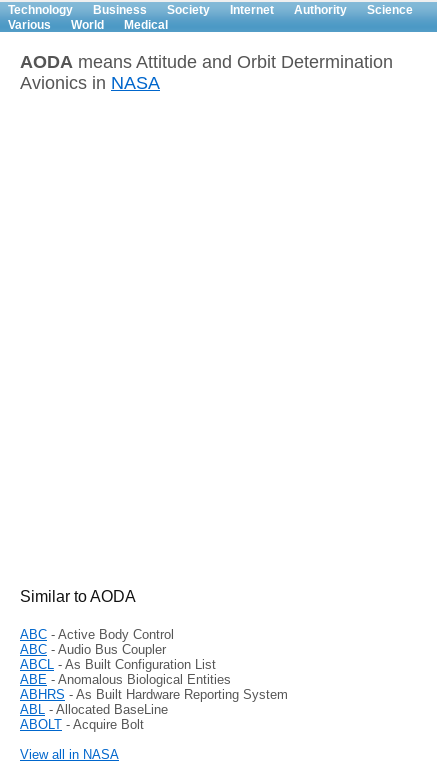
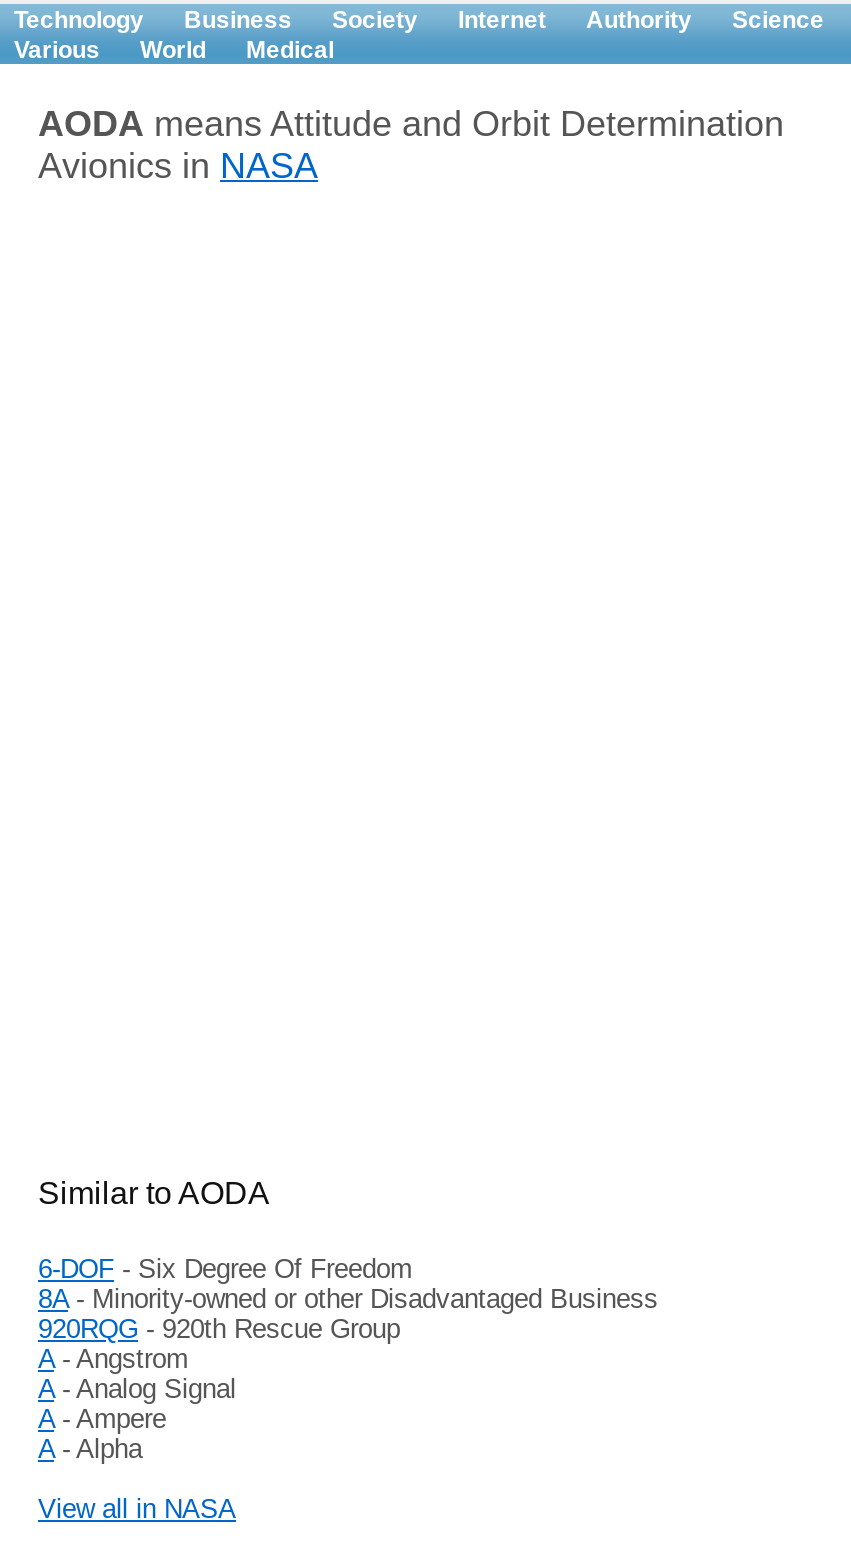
[20,627,288,732] ABC - Active Body Control | ABC - Audio Bus Coupler | ABCL - As Built Configuration List | ABE - Anomalous Biological Entities | ABHRS - As Built Hardware Reporting System | ABL - Allocated BaseLine | ABOLT - Acquire Bolt -> [38,1254,658,1464] 6-DOF - Six Degree Of Freedom | 8A - Minority-owned or other Disadvantaged Business | 920RQG - 920th Rescue Group | A - Angstrom | A - Analog Signal | A - Ampere | A - Alpha

